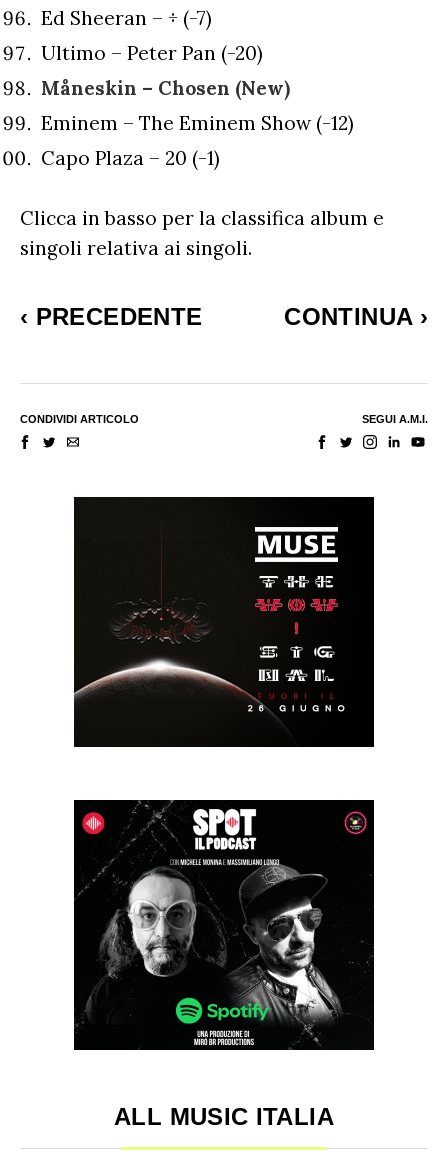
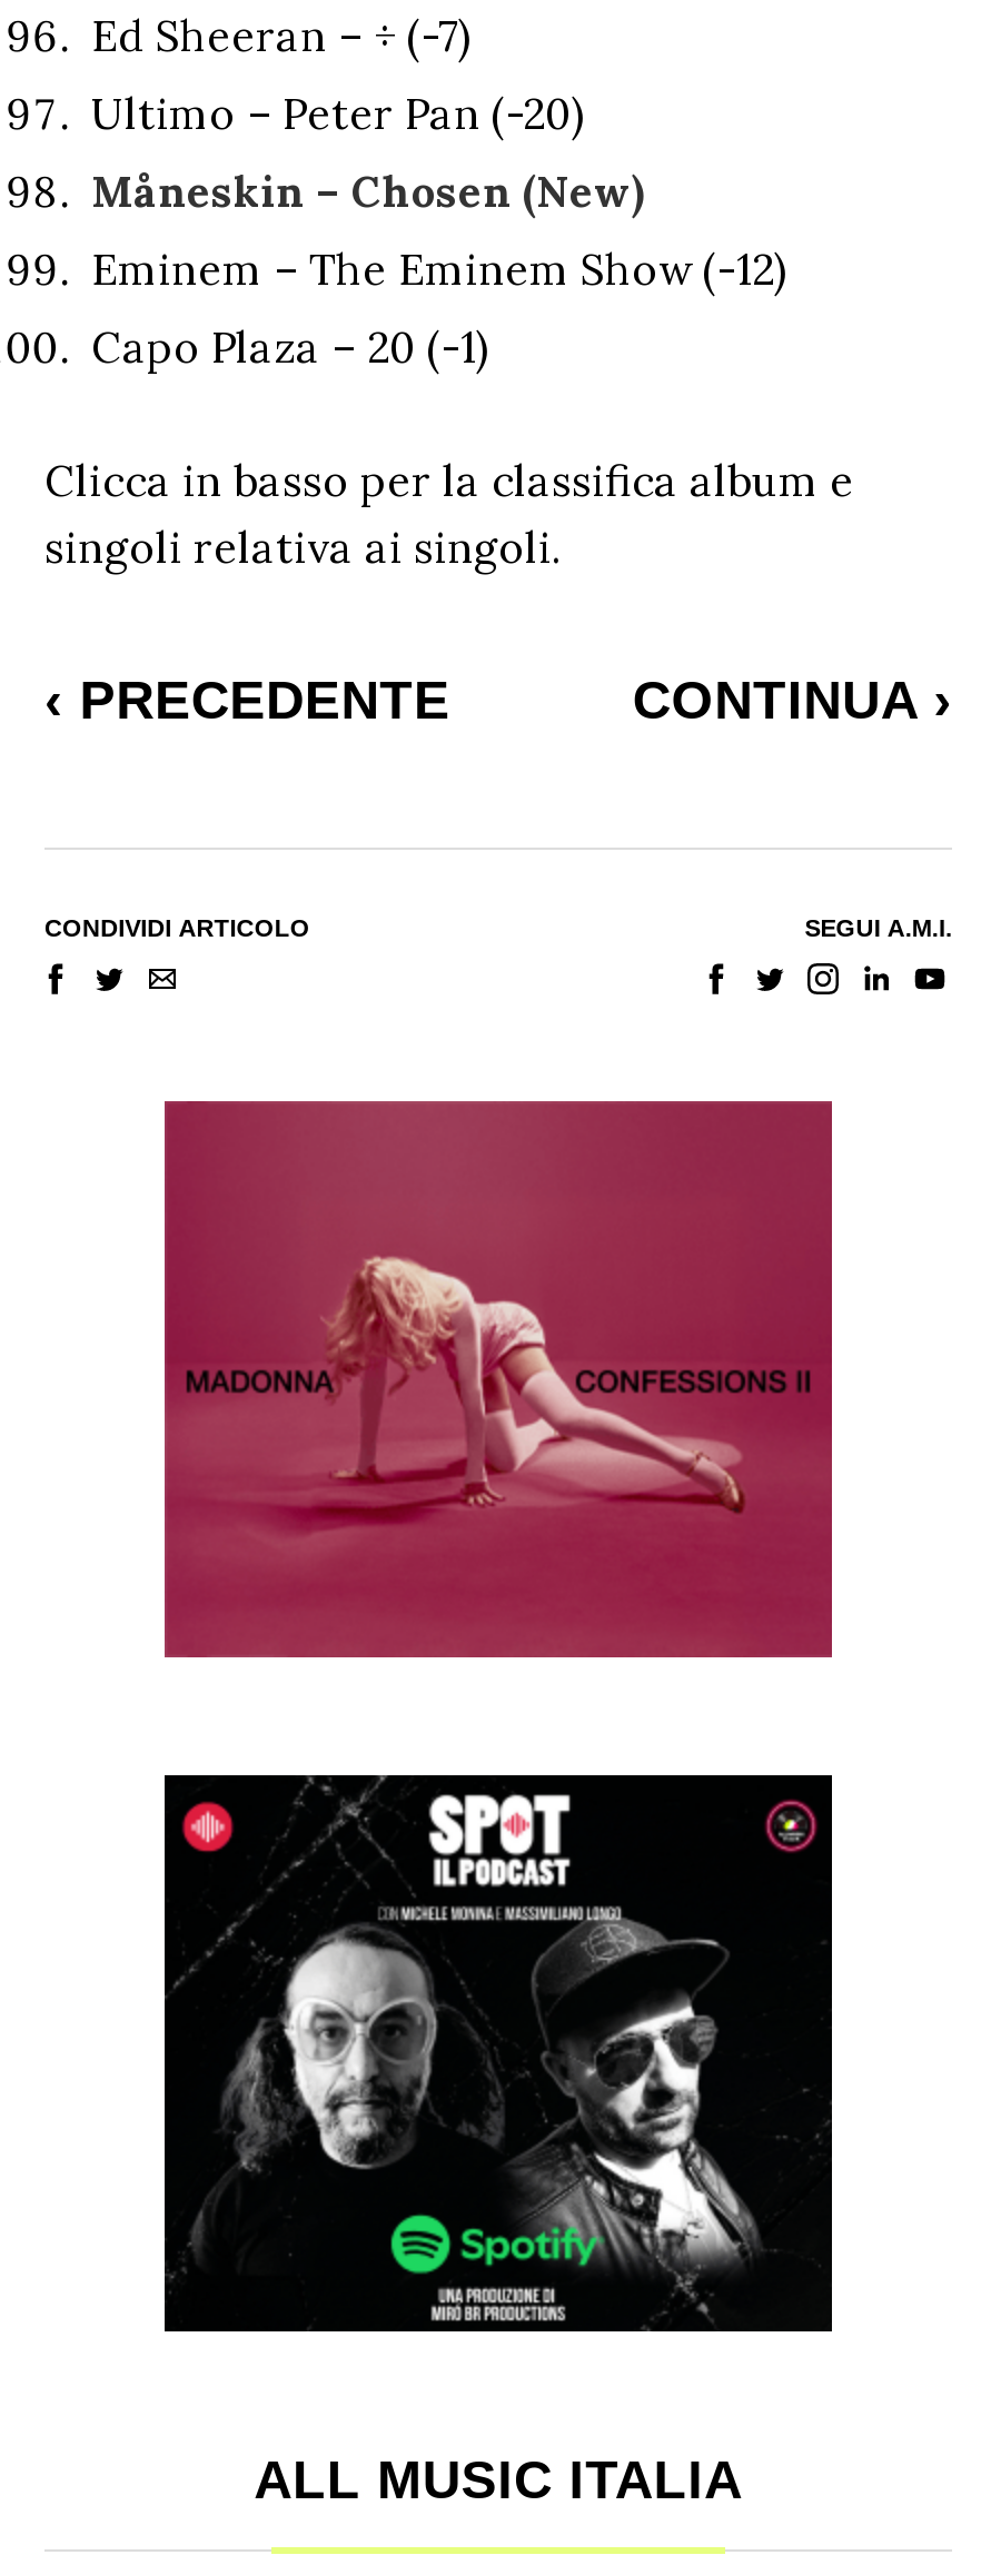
[73,496,375,748] [image] -> [162,1099,834,1660] [image]

